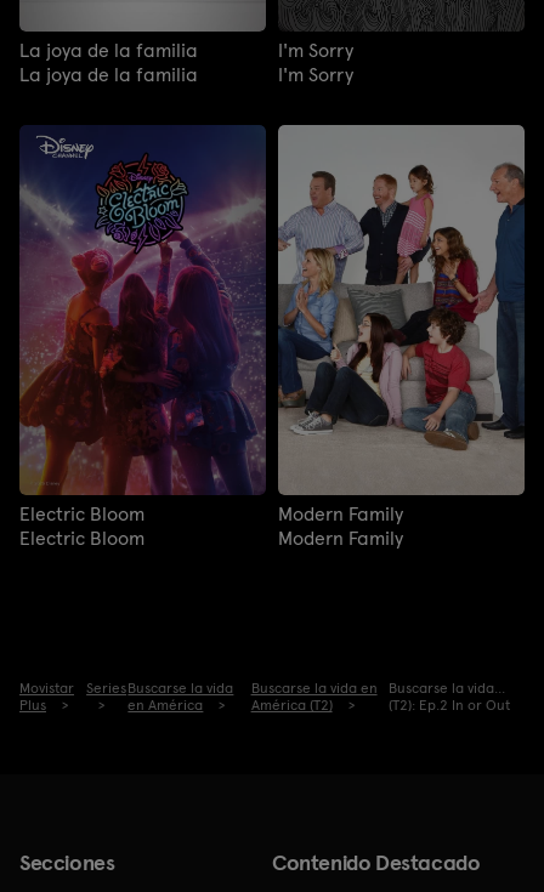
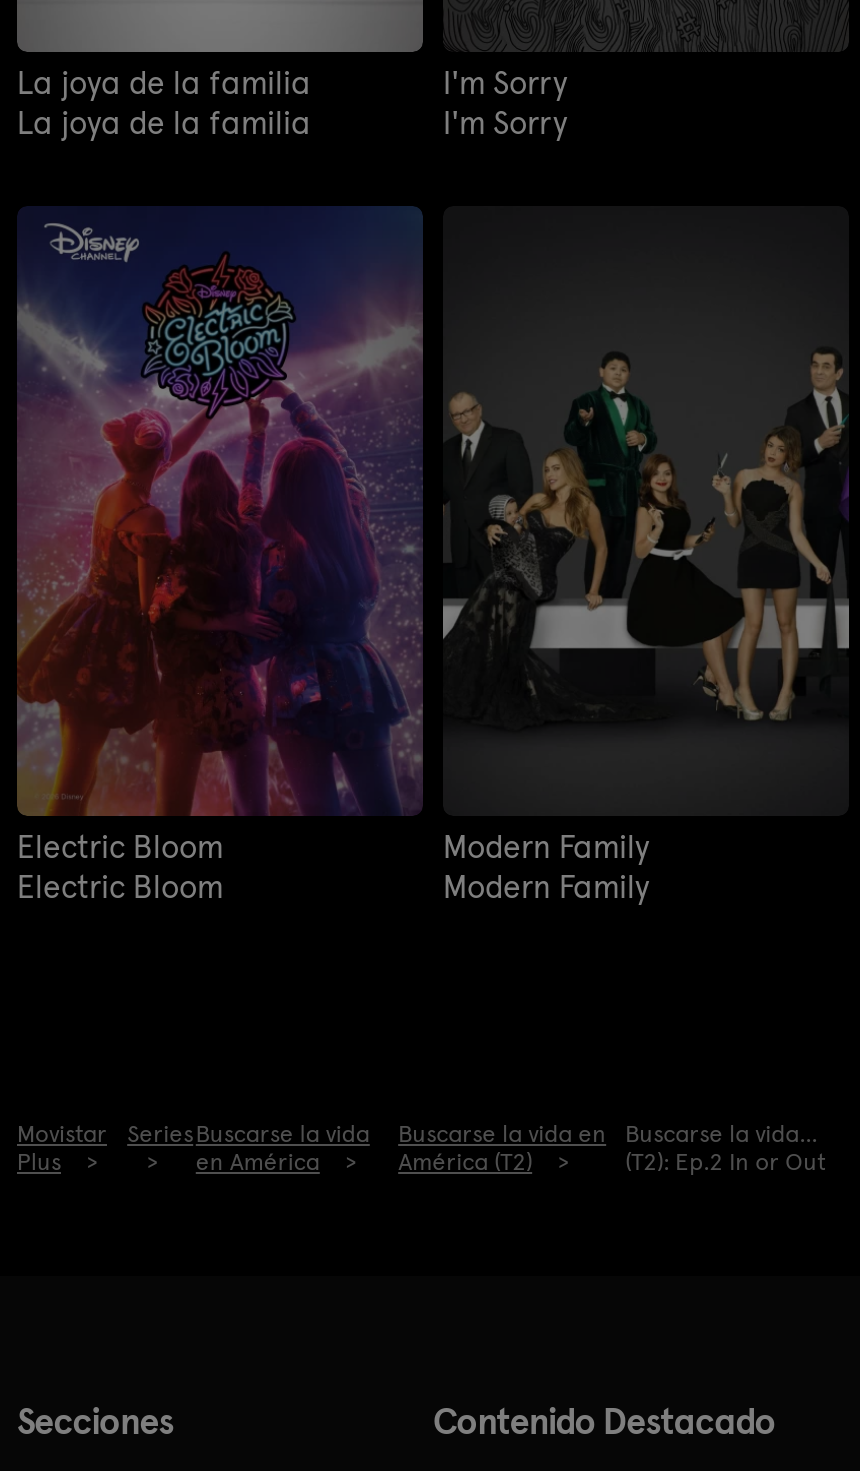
[277,124,526,496] [image] -> [441,206,851,816] [image]

